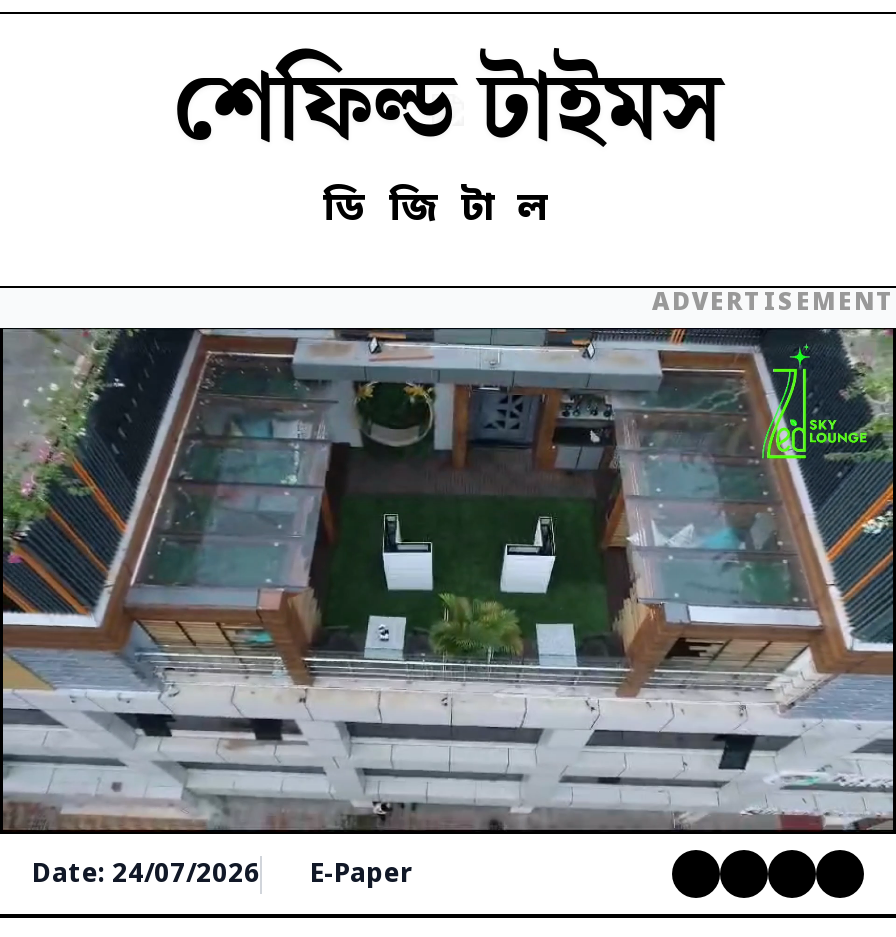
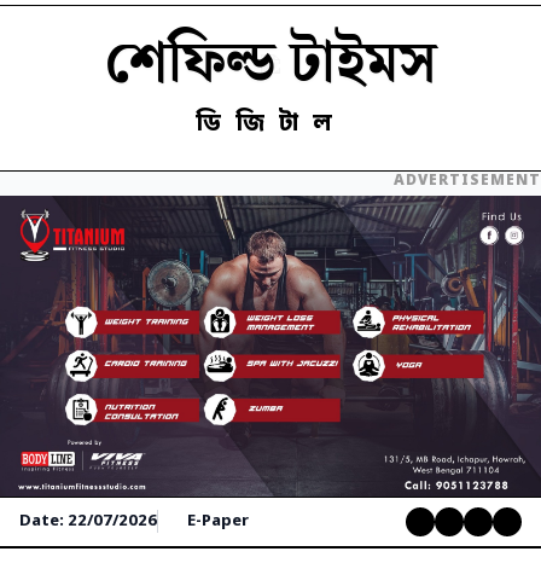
[6,326,890,891] [image] | Date: 24/07/2026 E-Paper -> [4,195,537,532] [image] | Date: 22/07/2026 E-Paper

